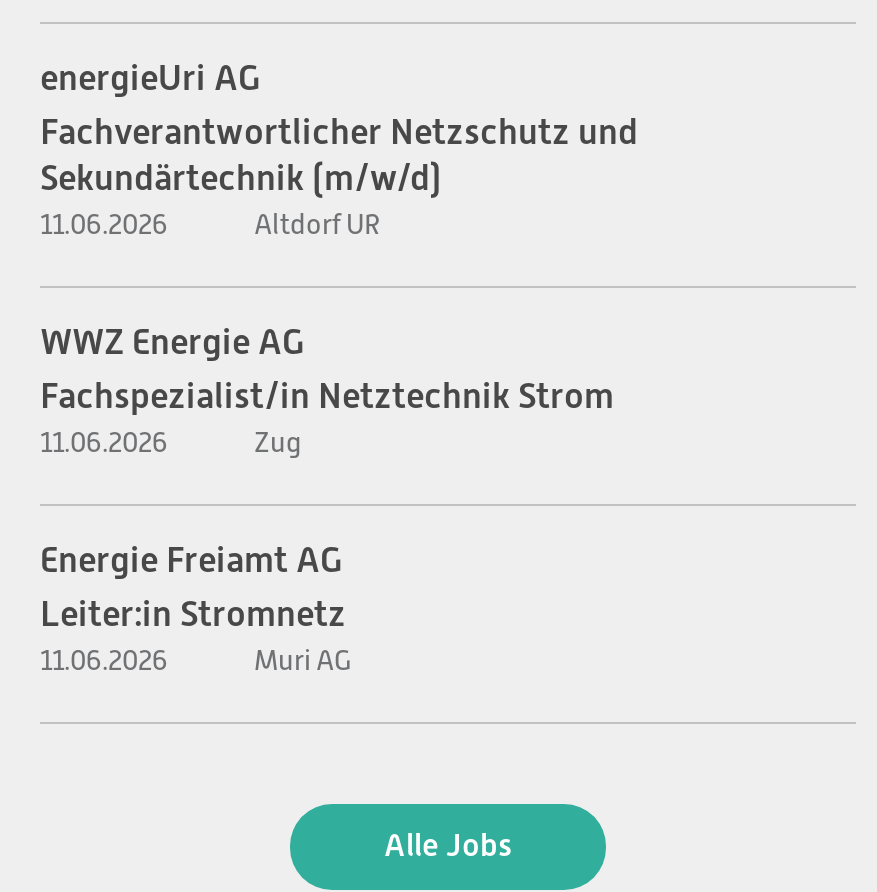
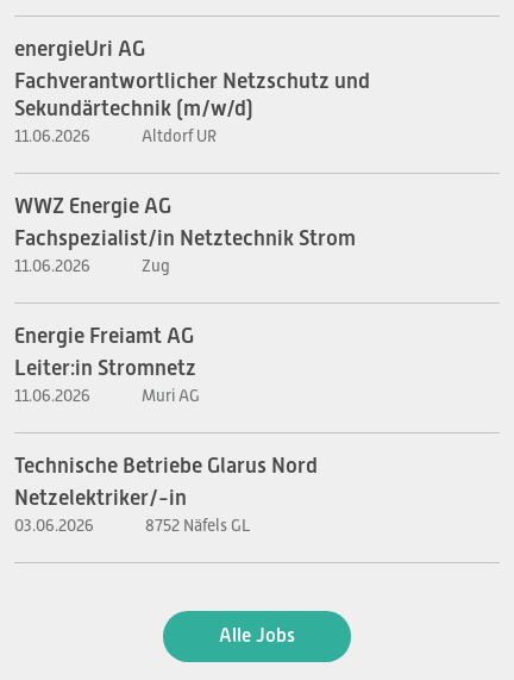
none -> [14,453,318,534] Technische Betriebe Glarus Nord | Netzelektriker/-in | 03.06.2026 | 8752 Näfels GL

